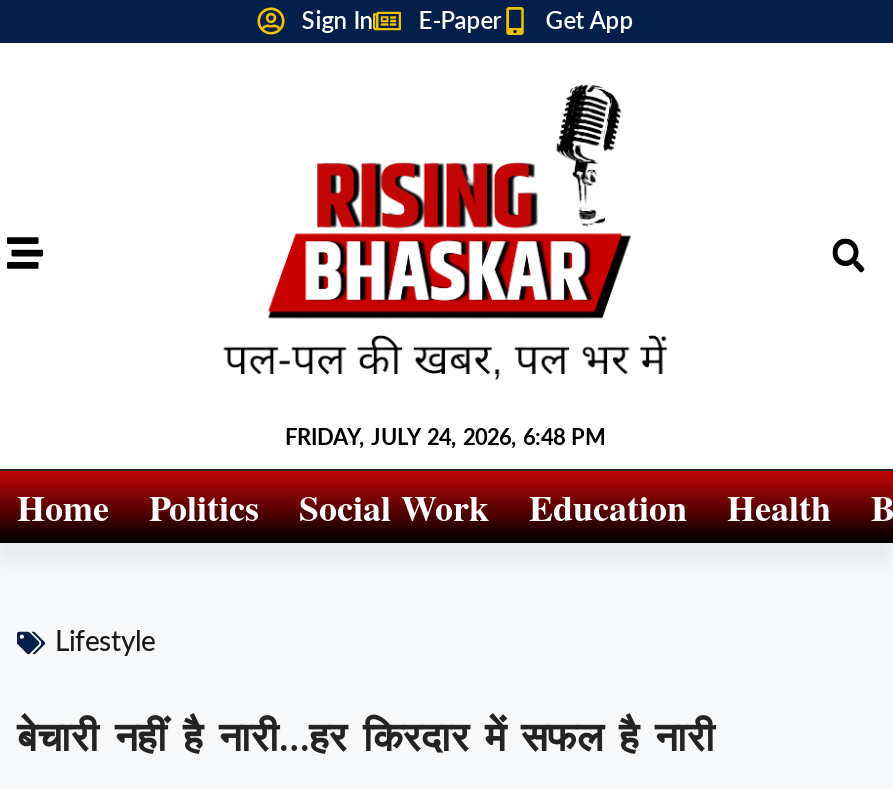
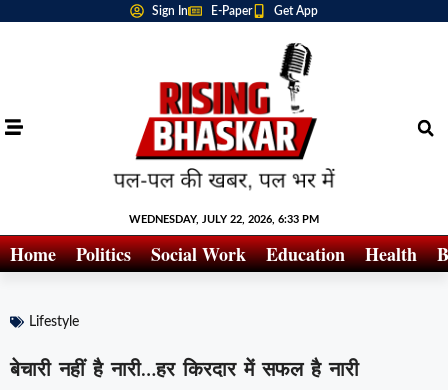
[285,426,605,448] FRIDAY, JULY 24, 2026, 6:48 PM -> [129,214,319,225] WEDNESDAY, JULY 22, 2026, 6:33 PM

